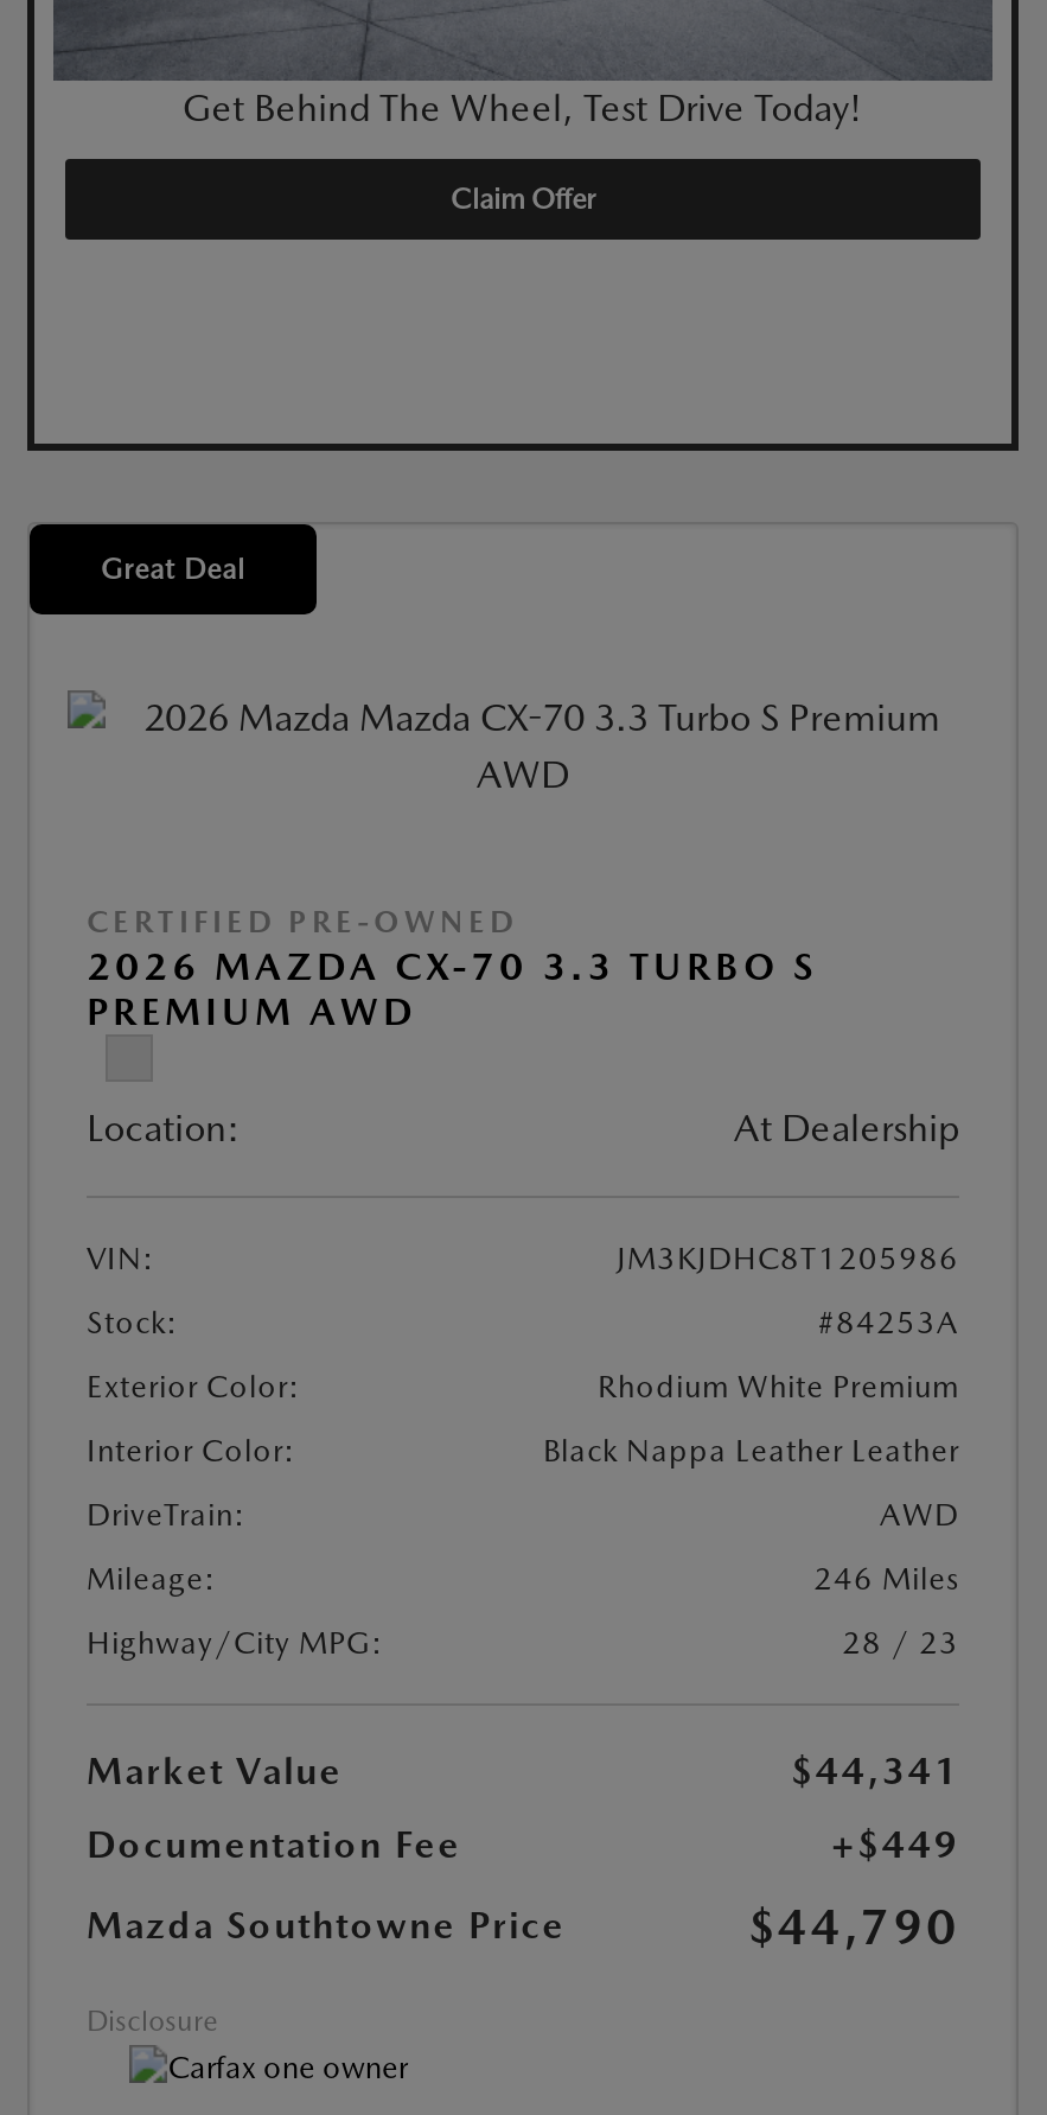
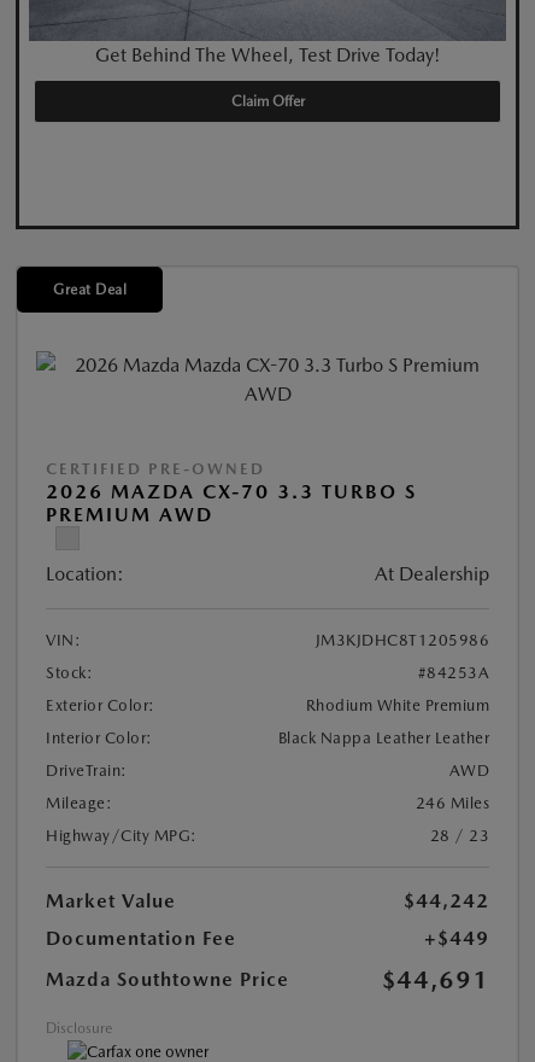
[791,1748,959,1794] $44,341 -> [404,889,489,912] $44,242
[748,1898,959,1955] $44,790 -> [382,965,489,994] $44,691

